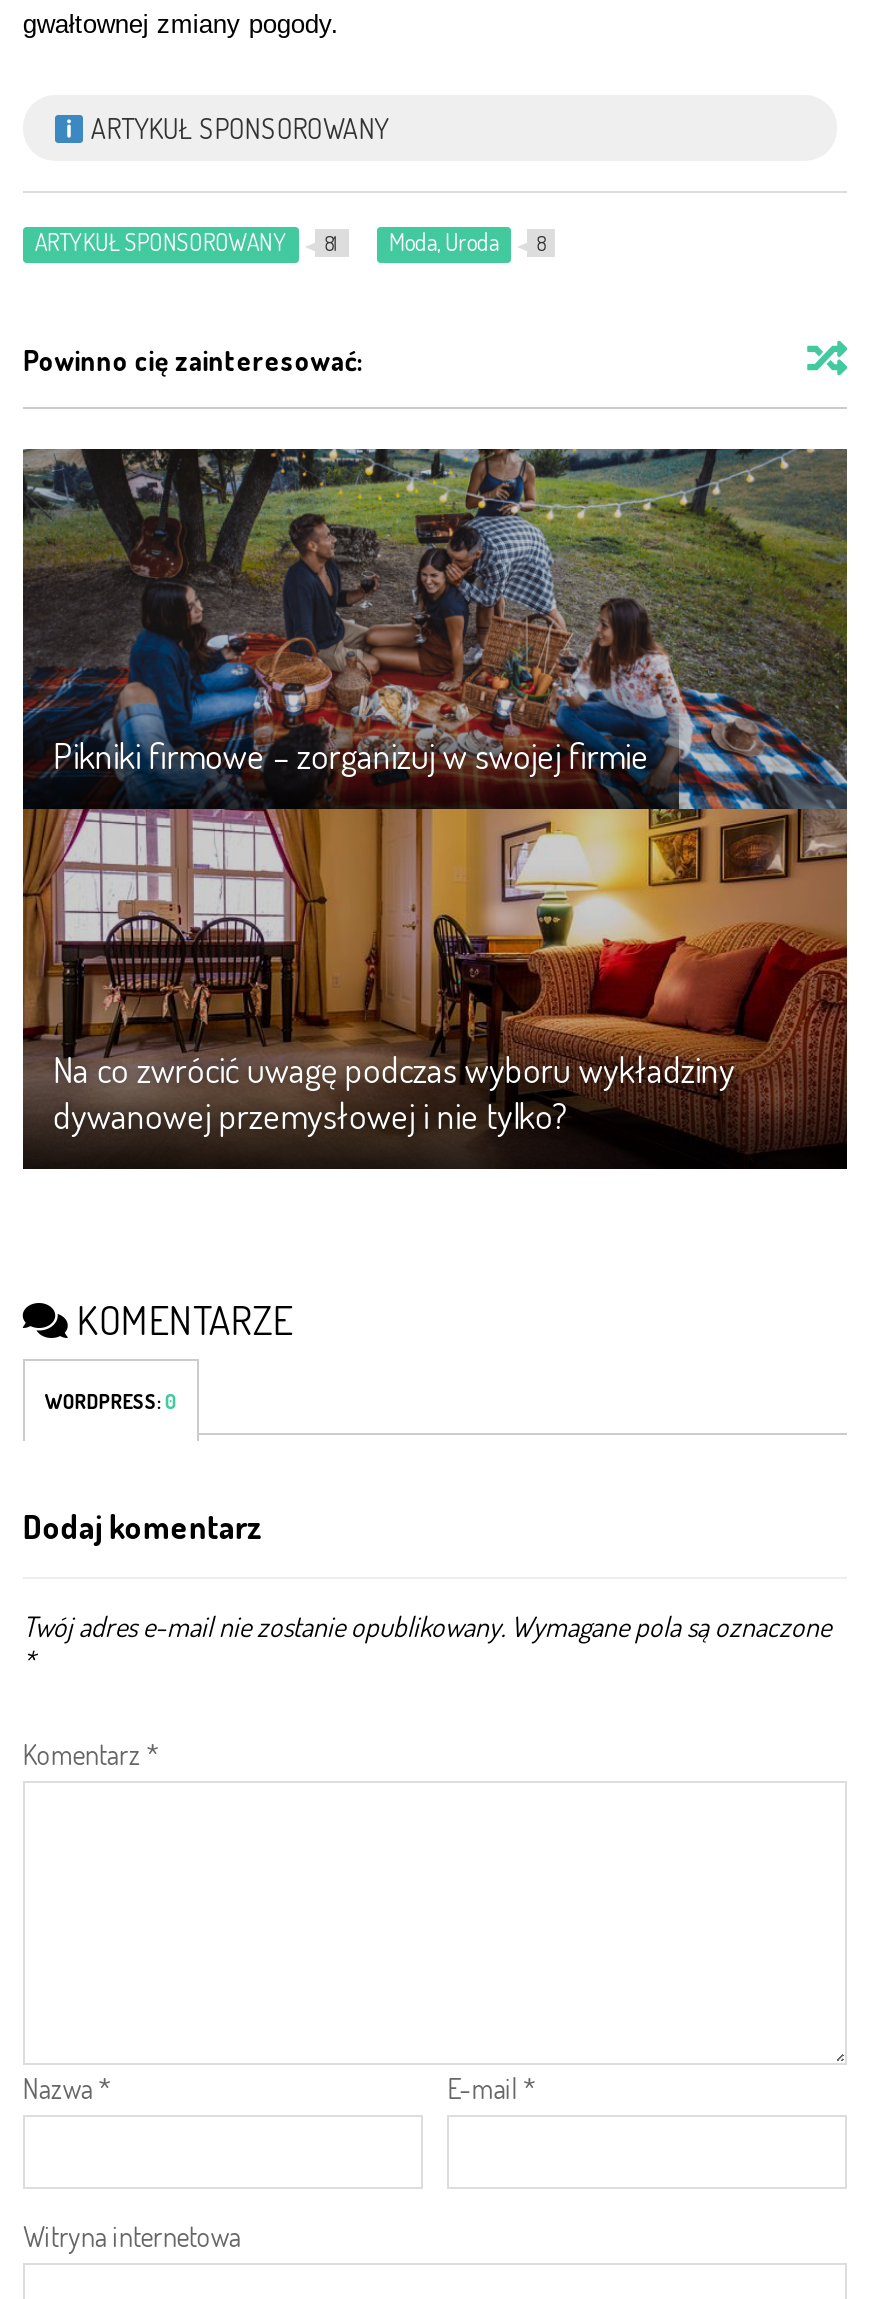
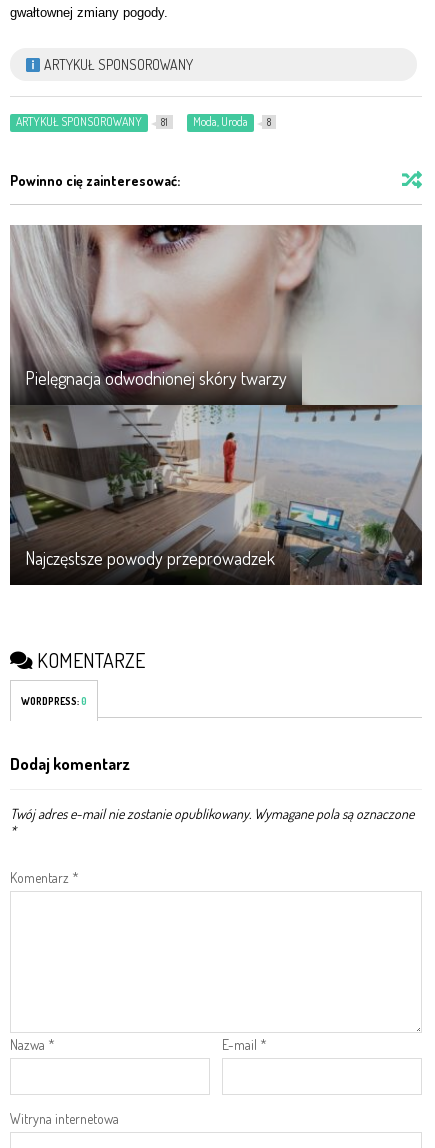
[23,447,849,1169] [image] | Pikniki firmowe – zorganizuj w swojej firmie -> [9,224,423,586] [image] | Pielęgnacja odwodnionej skóry twarzy
[53,1047,735,1137] Na co zwrócić uwagę podczas wyboru wykładziny | dywanowej przemysłowej i nie tylko? -> [25,547,275,569] Najczęstsze powody przeprowadzek

